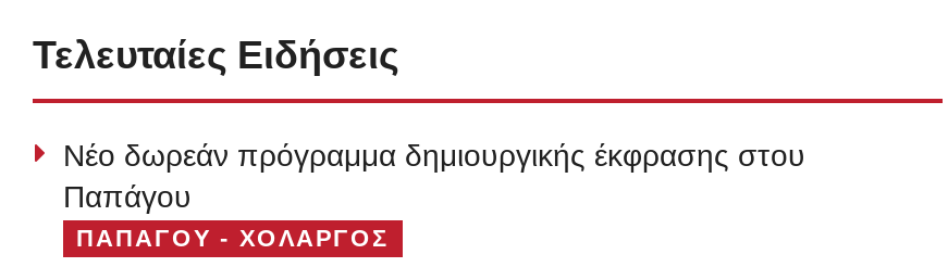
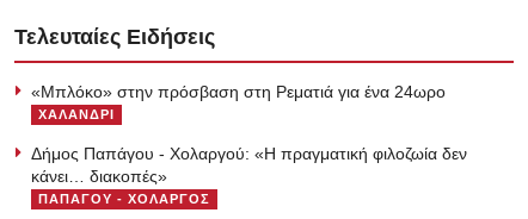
[63,137,805,213] Nέο δωρεάν πρόγραμμα δημιουργικής έκφρασης στου | Παπάγου -> [31,82,467,185] «Μπλόκο» στην πρόσβαση στη Ρεματιά για ένα 24ωρο | ΧΑΛΑΝΔΡΙ | Δήμος Παπάγου - Χολαργού: «H πραγματική φιλοζωία δεν | κάνει… διακοπές»

